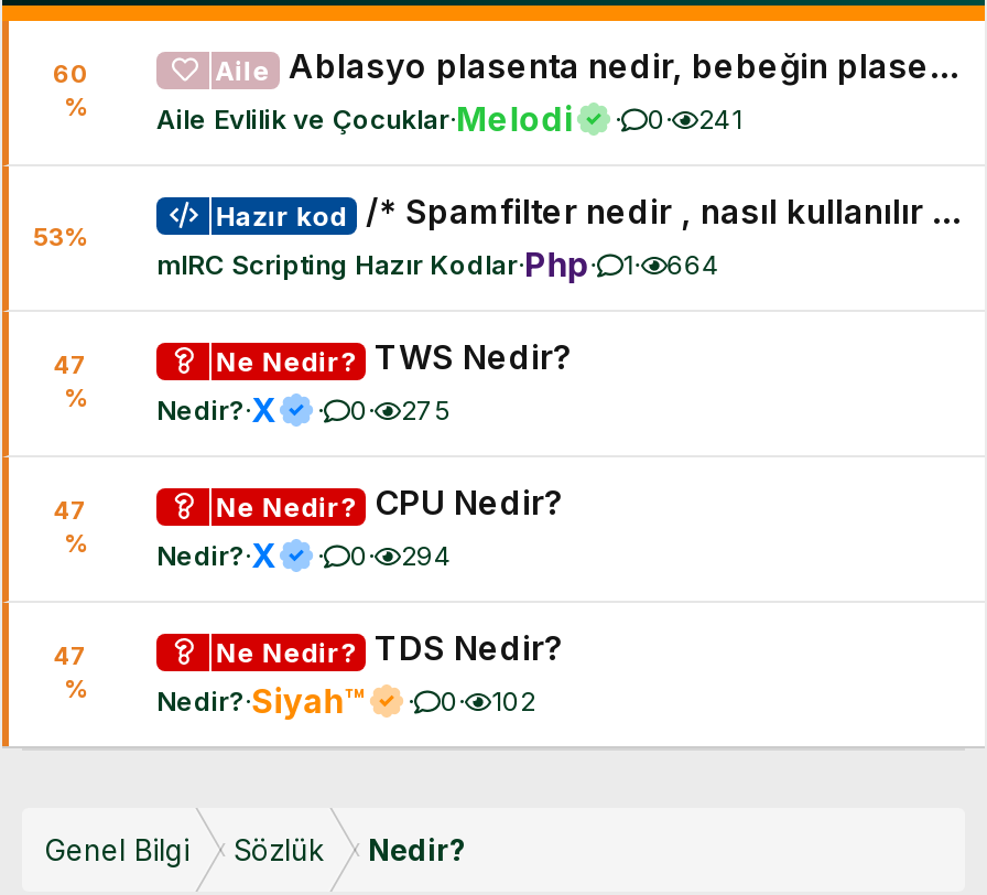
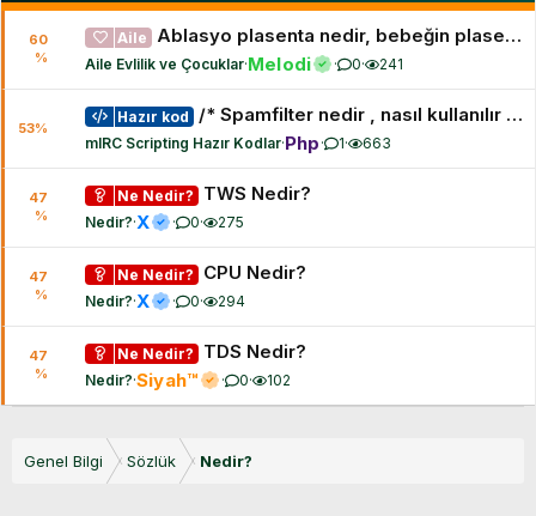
[667,249,720,282] 664 -> [362,134,391,152] 663

